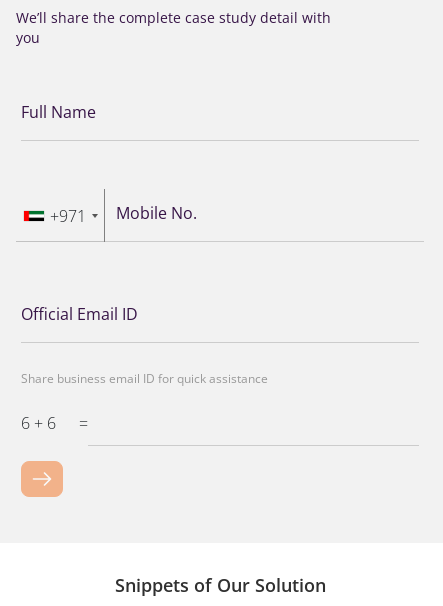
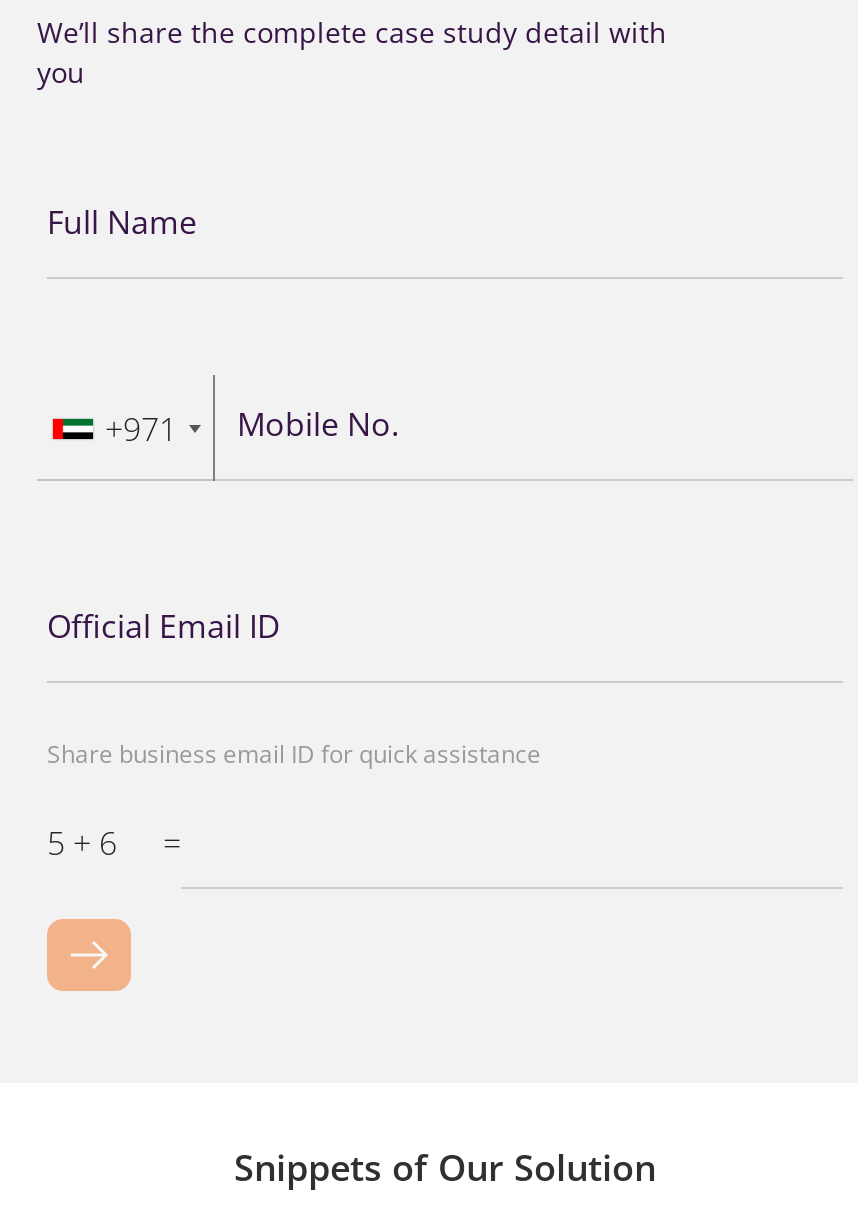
[21,411,56,433] 6 + 6 -> [47,820,117,864] 5 + 6

